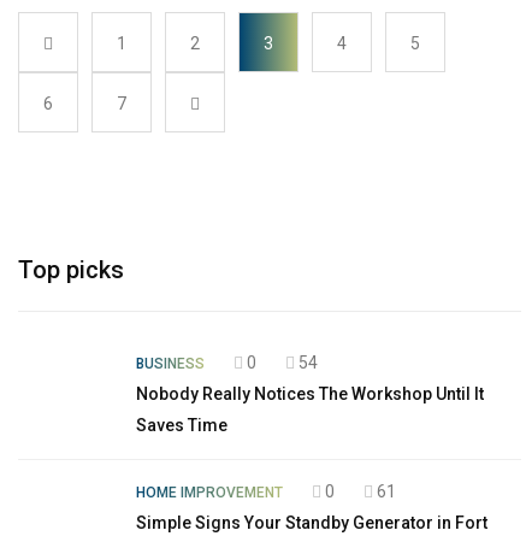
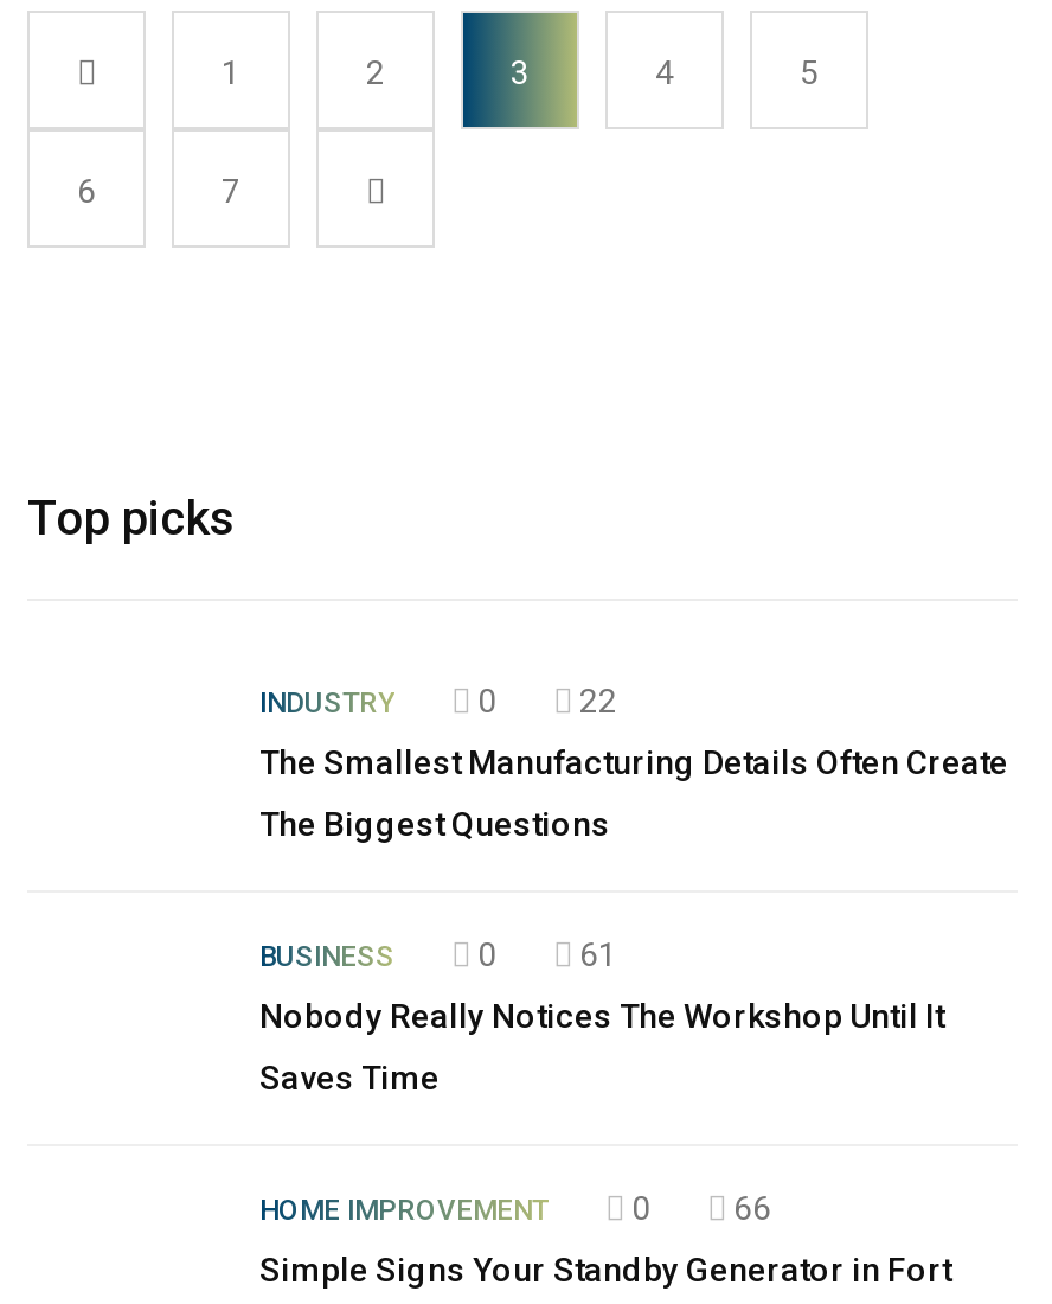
none -> [259,682,1008,843] INDUSTRY | 0 | 22 | The Smallest Manufacturing Details Often Create | The Biggest Questions
[243,354,318,373] 0 54 -> [470,935,617,973] 0 61
[321,482,396,502] 0 61 -> [624,1189,771,1227] 0 66

